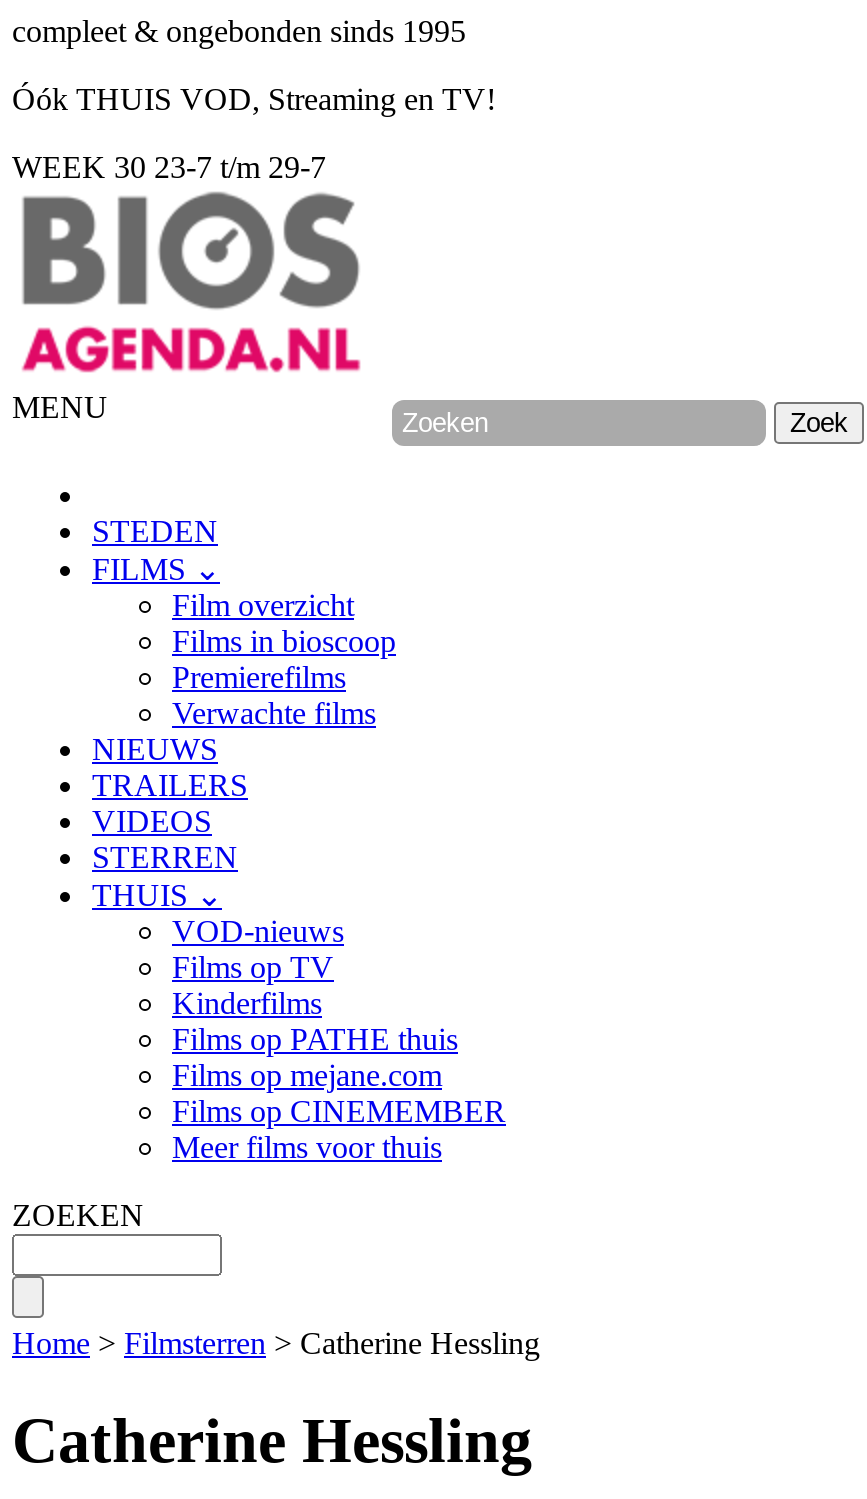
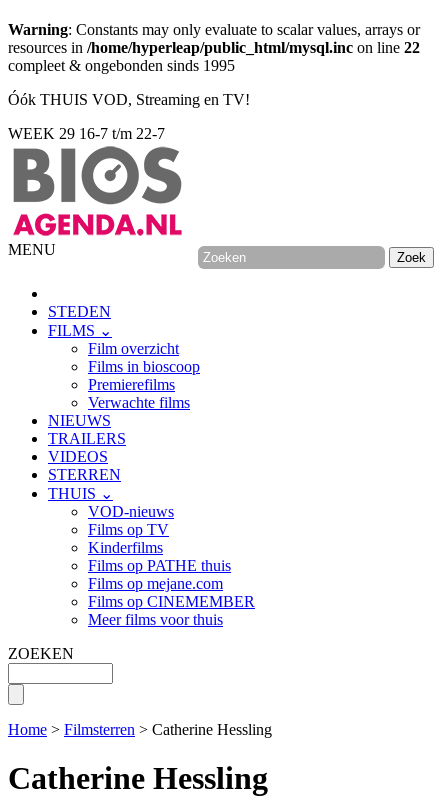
none -> [8,21,420,56] Warning: Constants may only evaluate to scalar values, arrays or | resources in /home/hyperleap/public_html/mysql.inc on line 22
[12,150,326,184] WEEK 30 23-7 t/m 29-7 -> [8,125,165,142] WEEK 29 16-7 t/m 22-7

